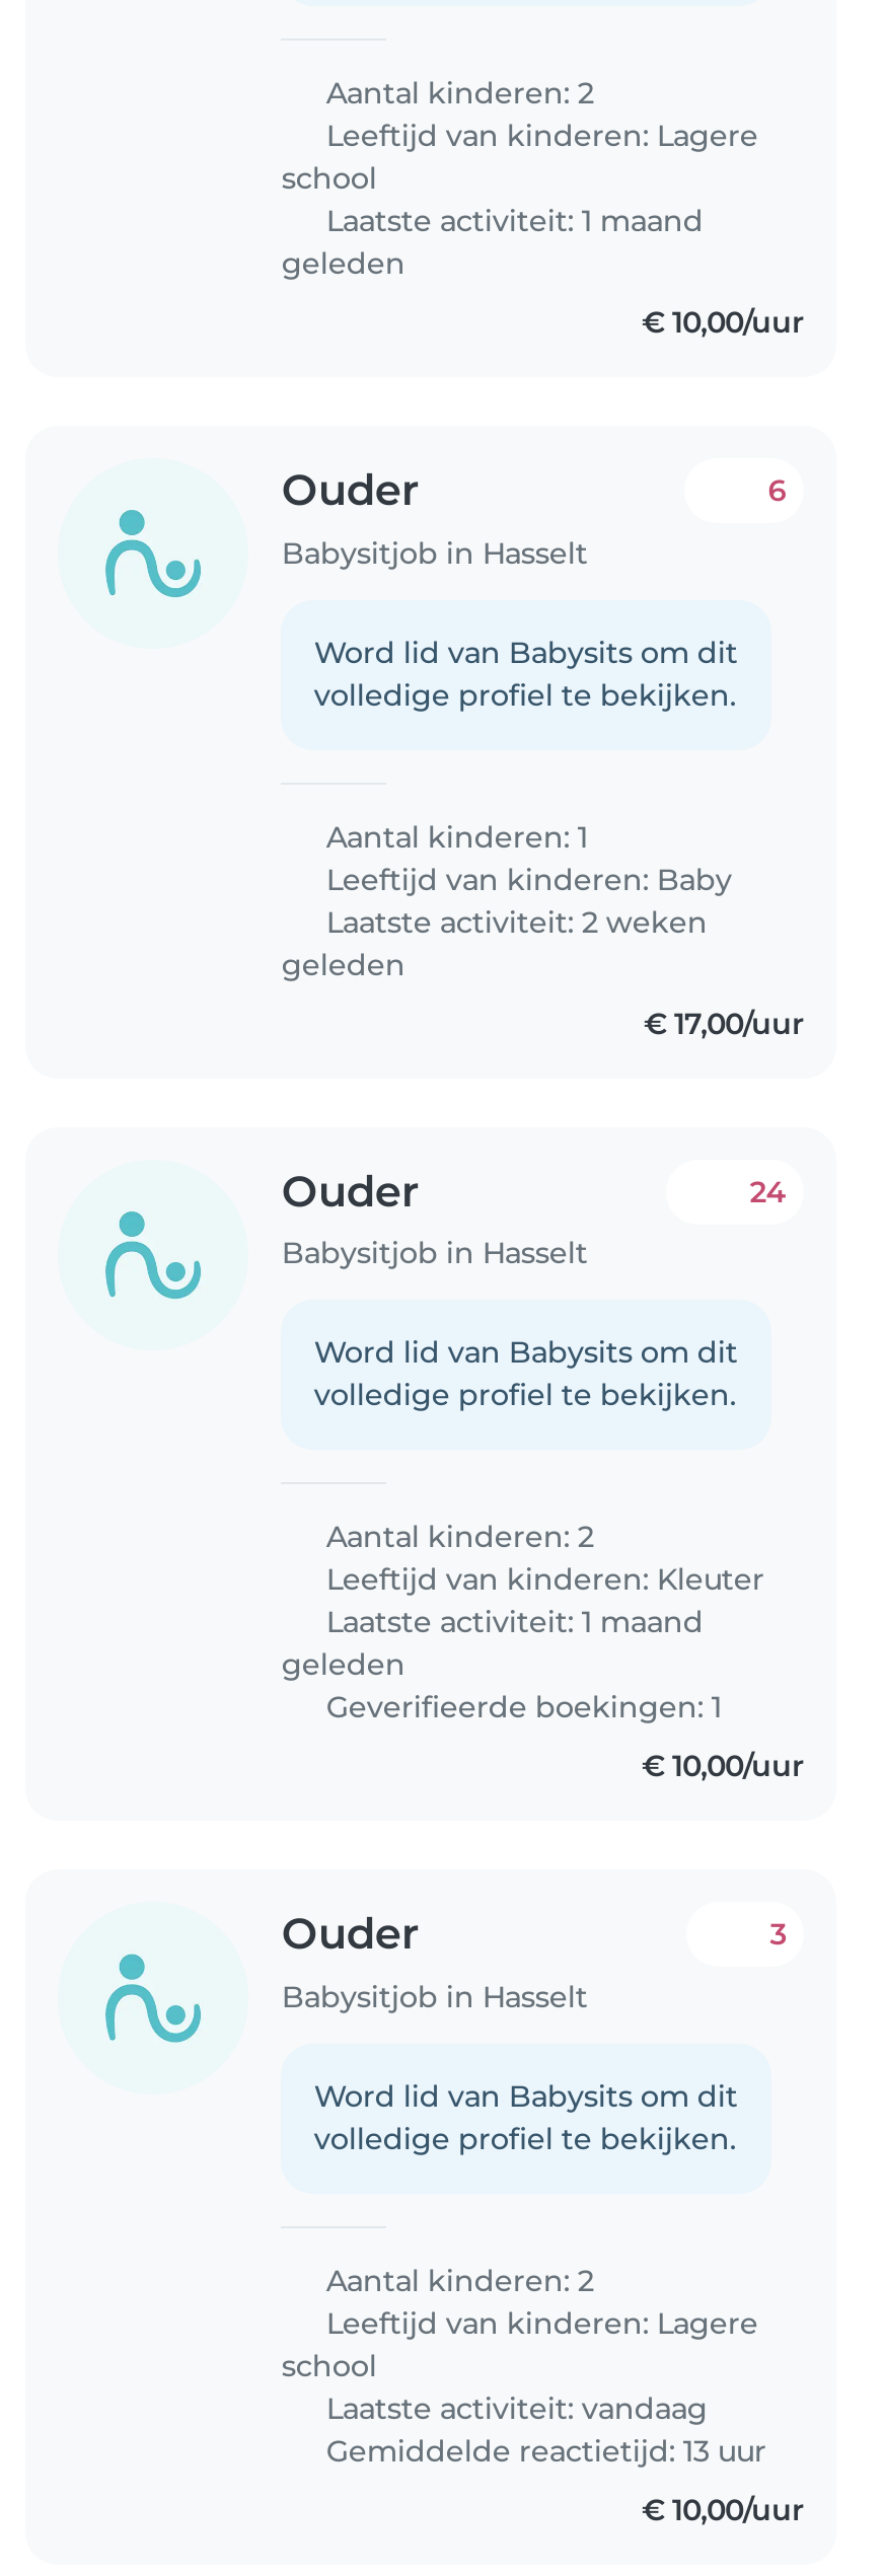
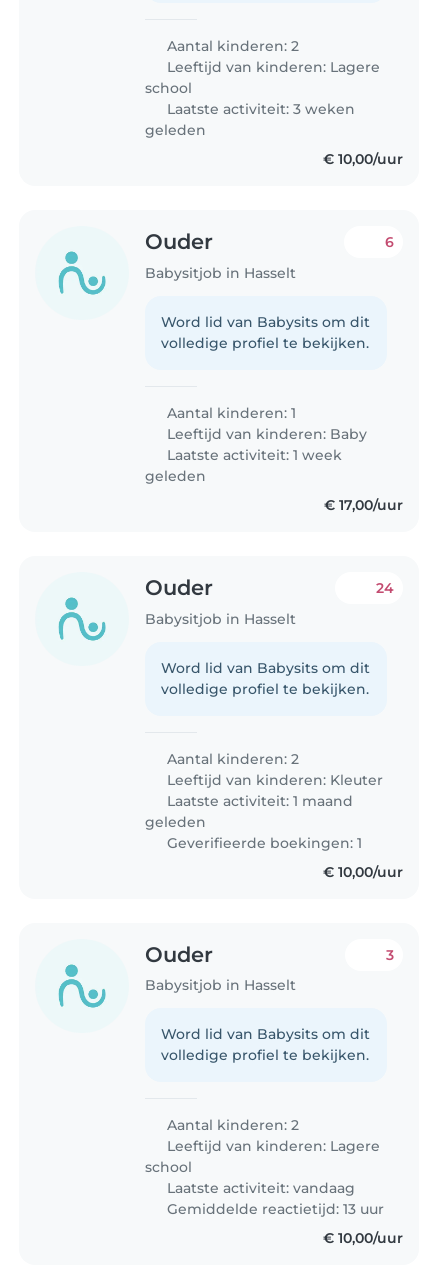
[318,203,703,239] Laatste activiteit: 1 maand -> [163,100,355,118] Laatste activiteit: 3 weken
[318,904,707,940] Laatste activiteit: 2 weken -> [163,446,342,464] Laatste activiteit: 1 week

